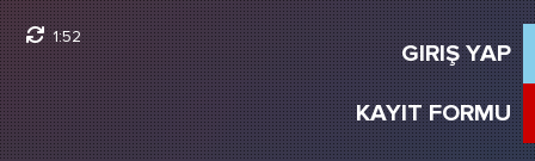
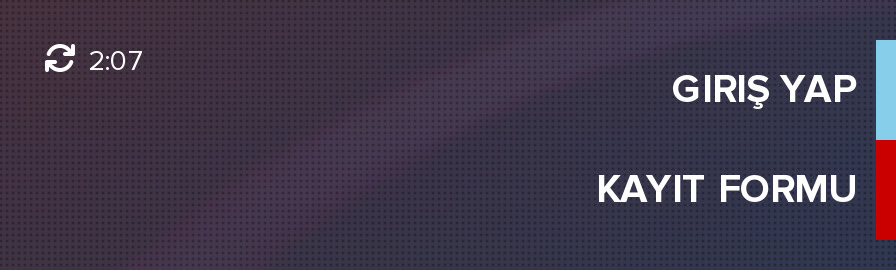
[53,26,81,47] 1:52 -> [88,44,144,78] 2:07

